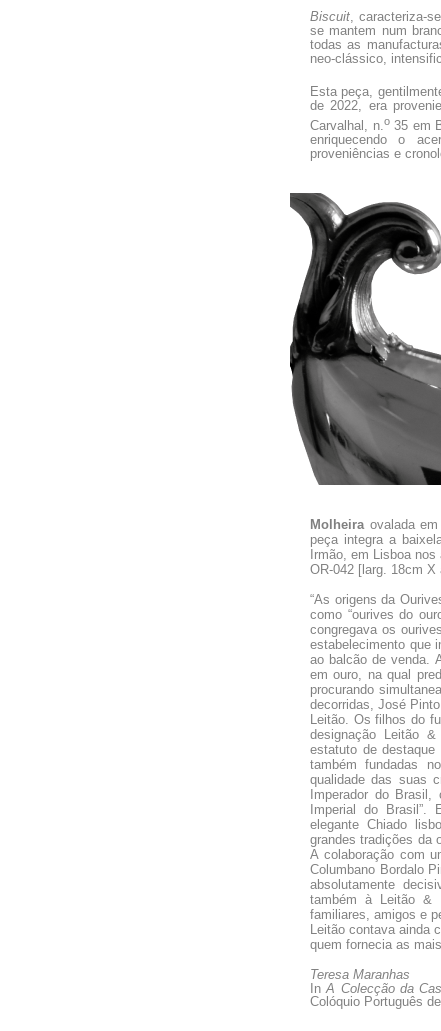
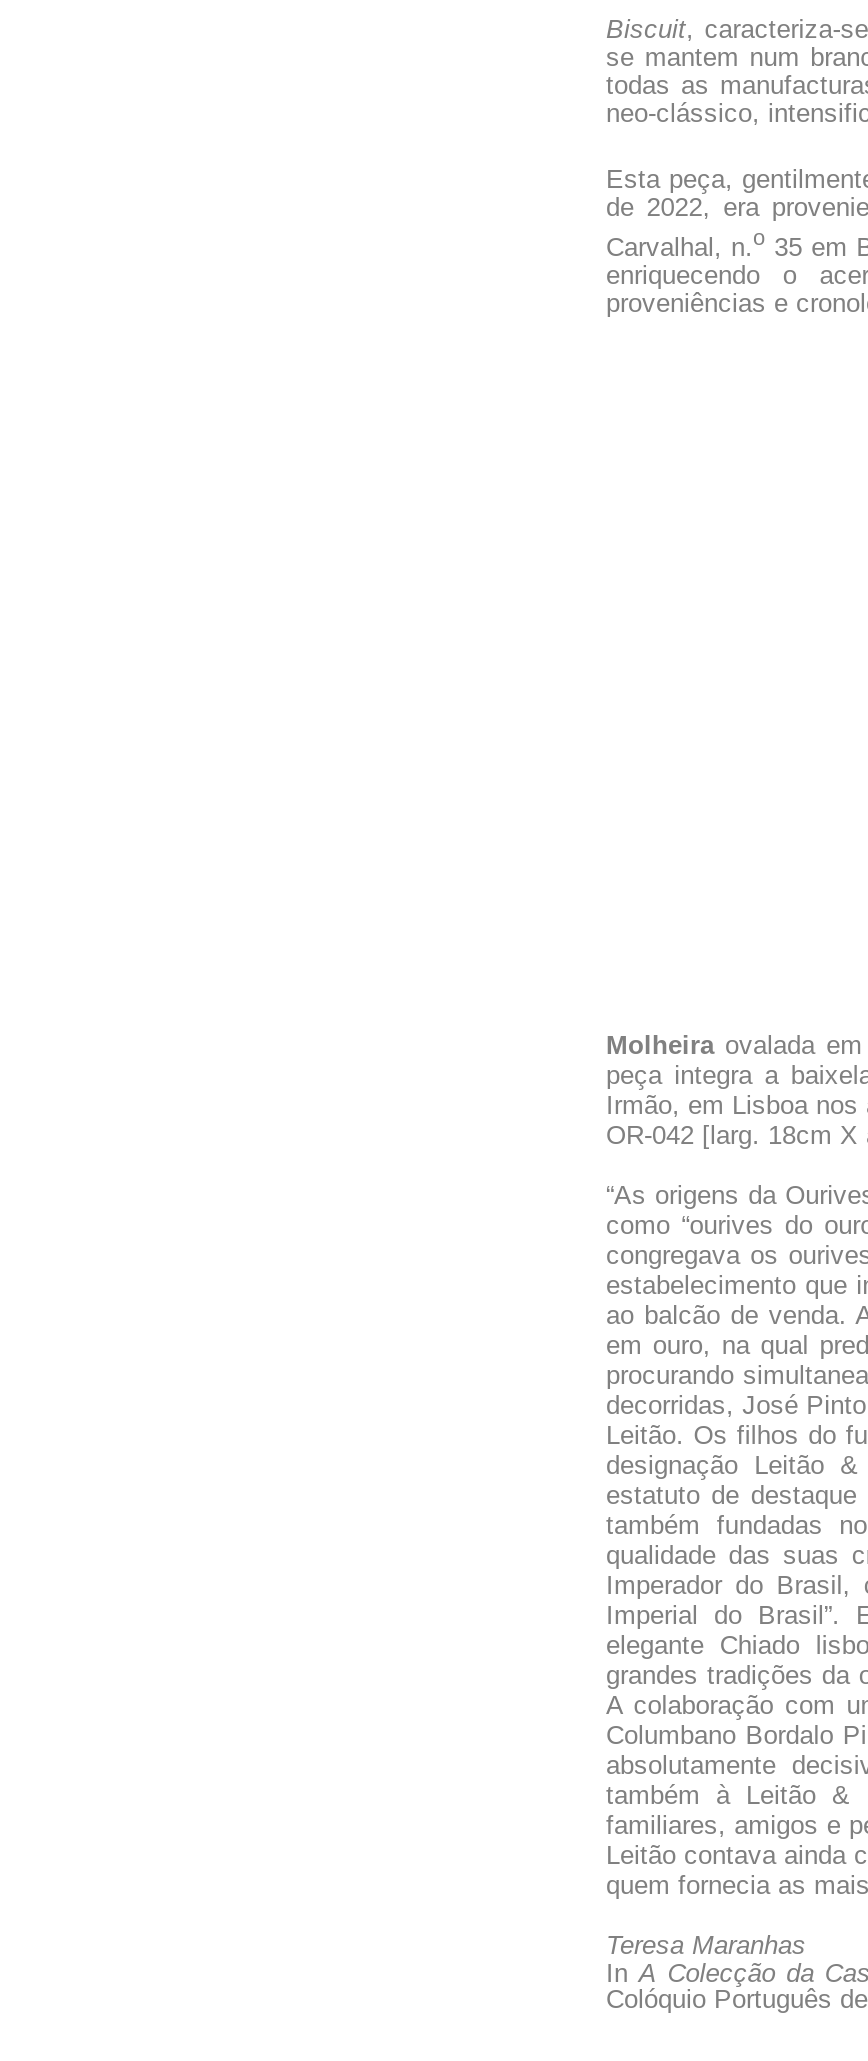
[289,192,438,486] [image] -> none

